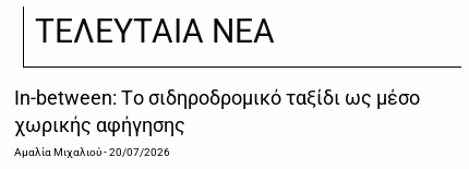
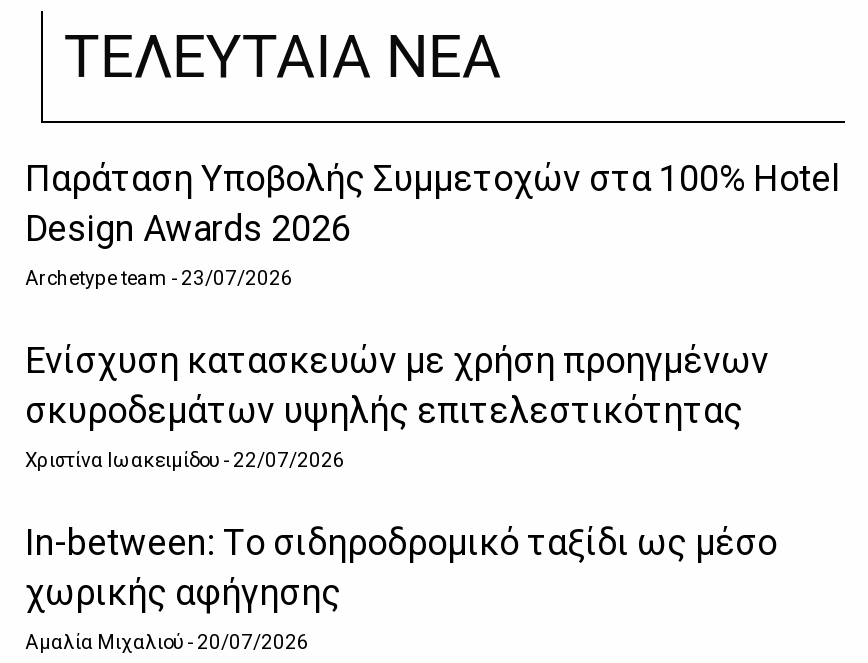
none -> [25,157,839,471] Παράταση Υποβολής Συμμετοχών στα 100% Hotel | Design Awards 2026 | Archetype team - 23/07/2026 | Ενίσχυση κατασκευών με χρήση προηγμένων | σκυροδεμάτων υψηλής επιτελεστικότητας | Χριστίνα Ιωακειμίδου - 22/07/2026

